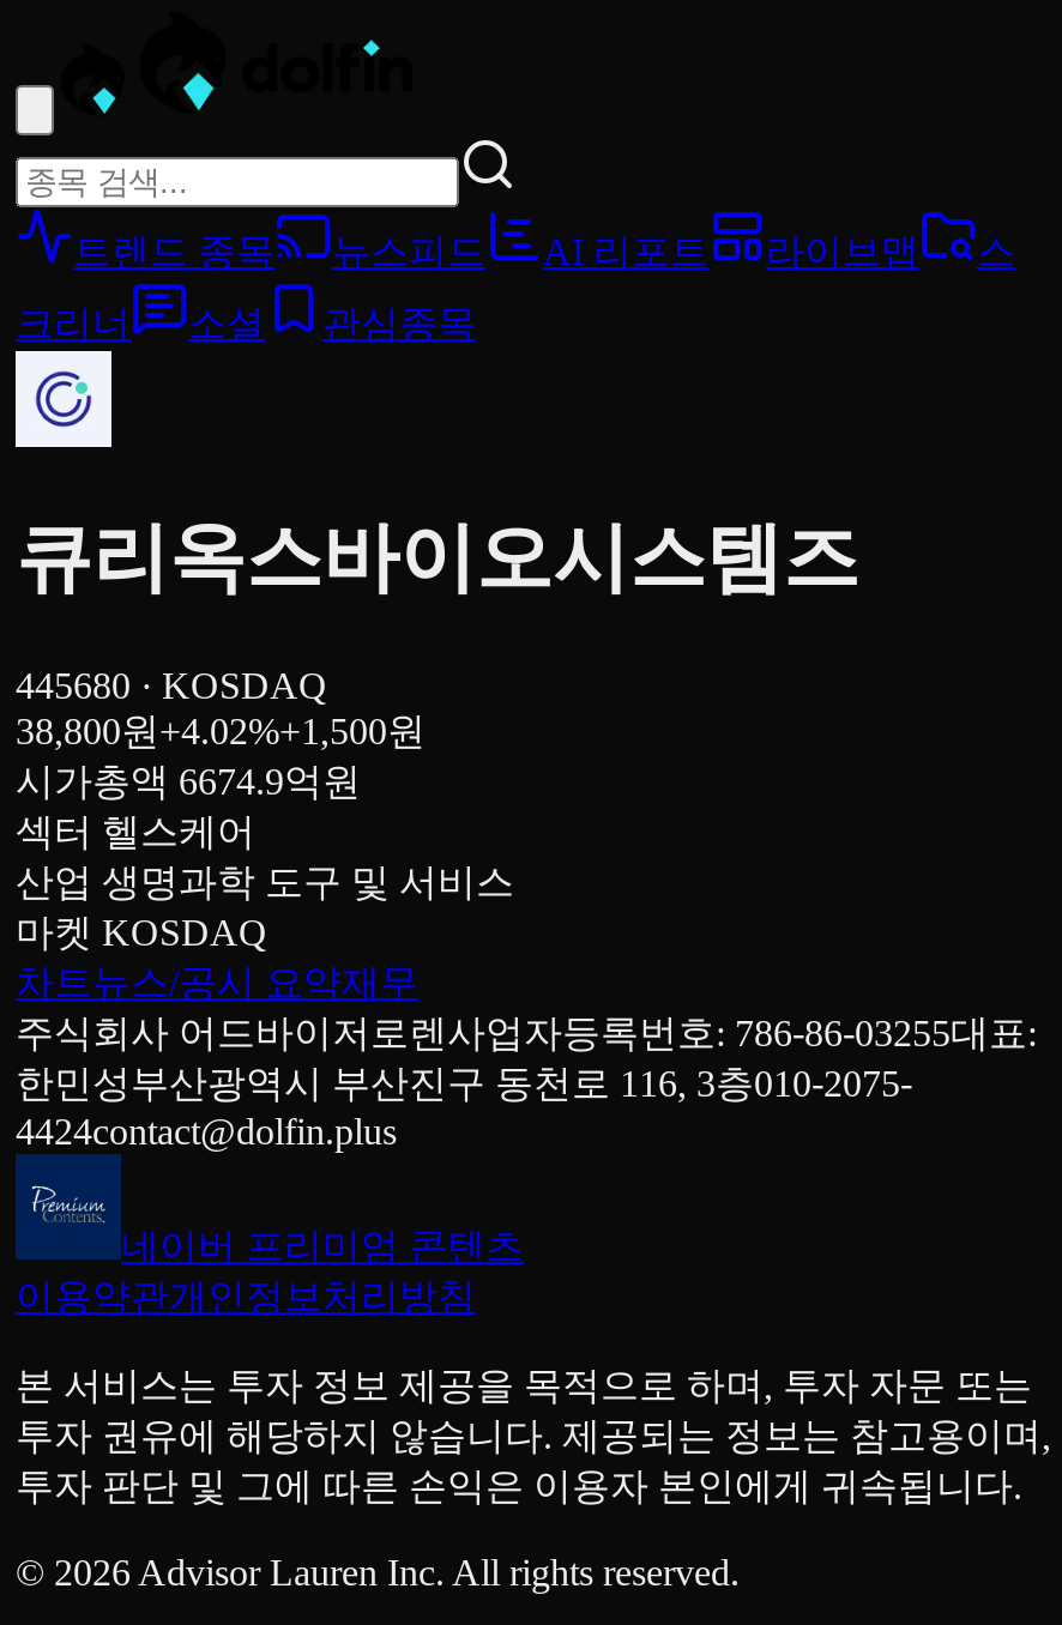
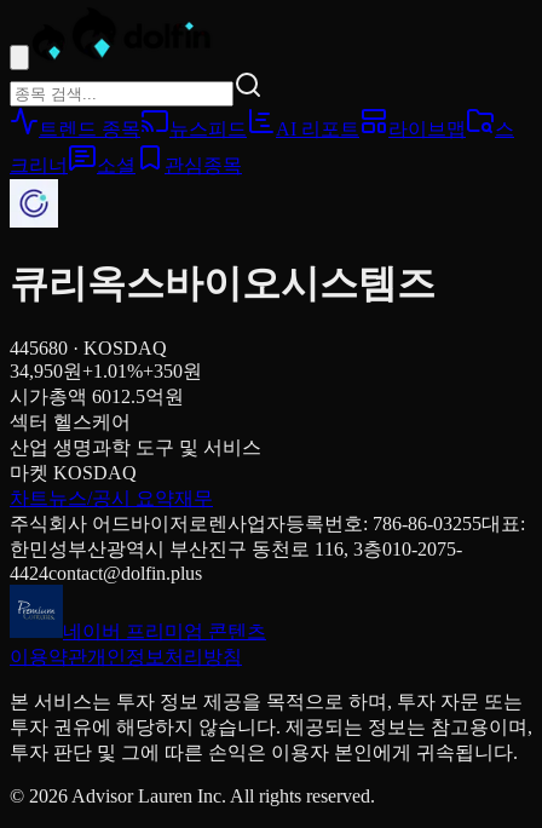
[16,710,426,801] 38,800원 +4.02%+1,500원 | 시가총액 6674.9억원 -> [10,361,202,407] 34,950원 +1.01%+350원 | 시가총액 6012.5억원

